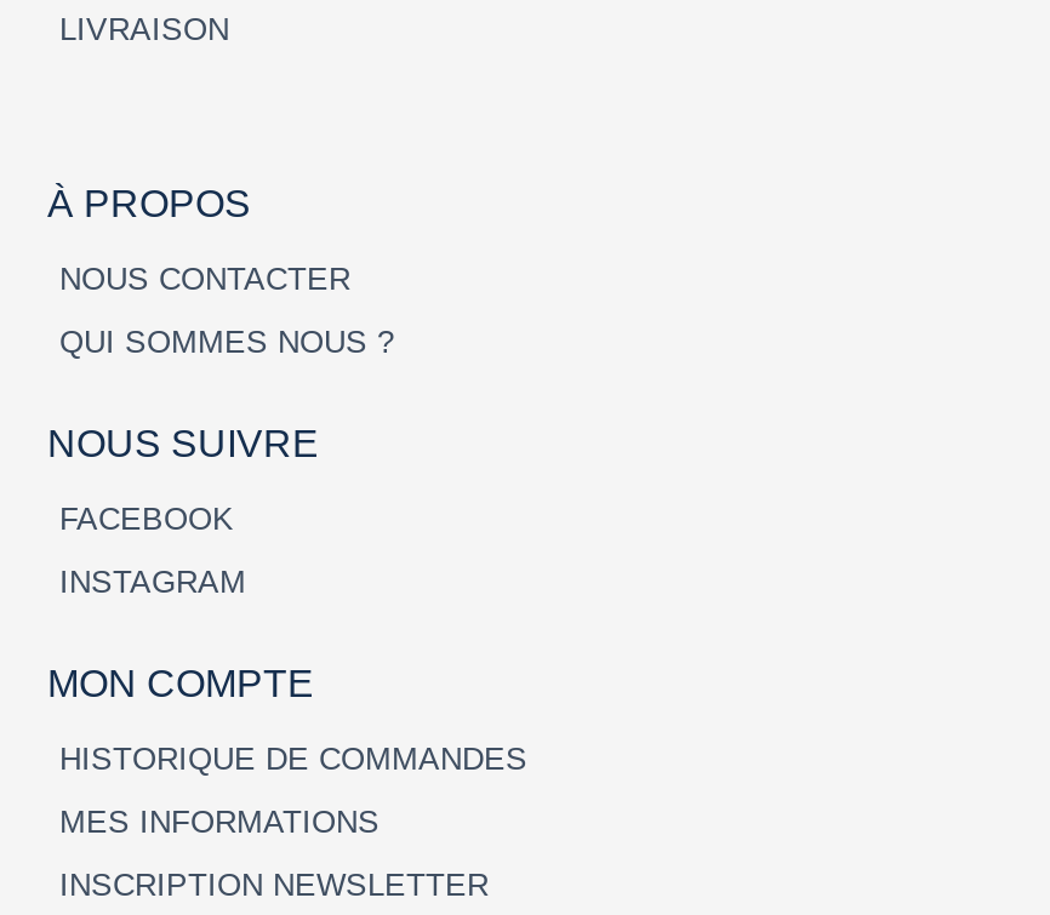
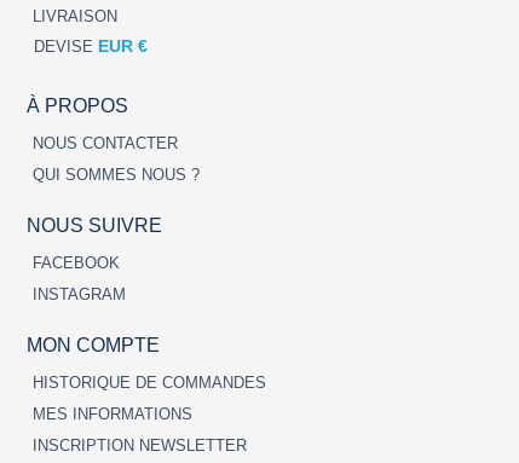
none -> [34,37,148,56] DEVISE EUR €

